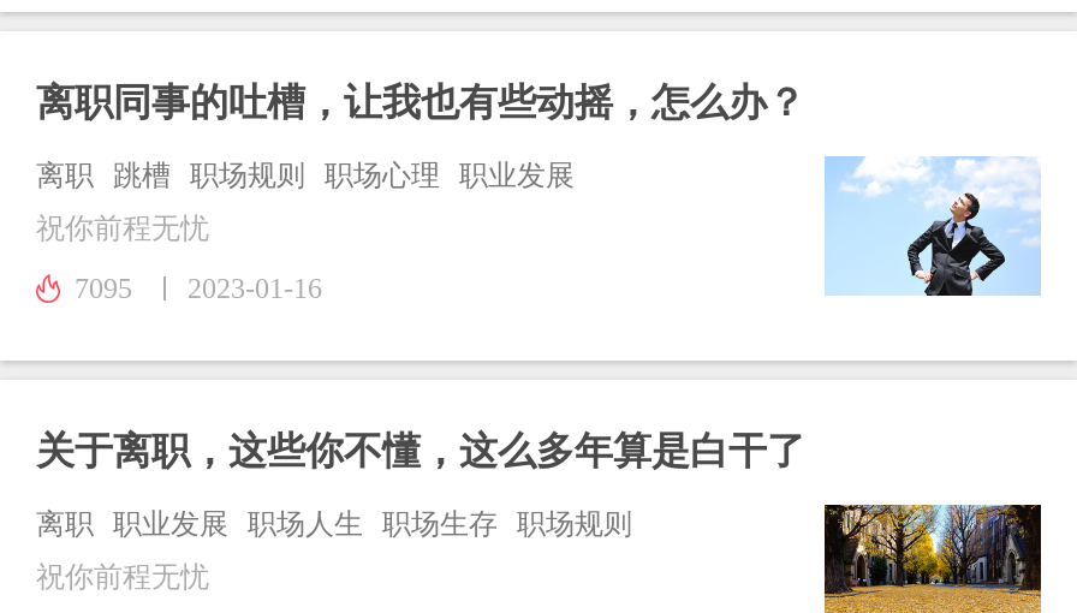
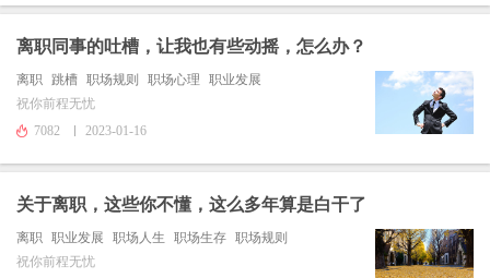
[75,272,322,305] 7095 2023-01-16 -> [34,123,147,138] 7082 2023-01-16

